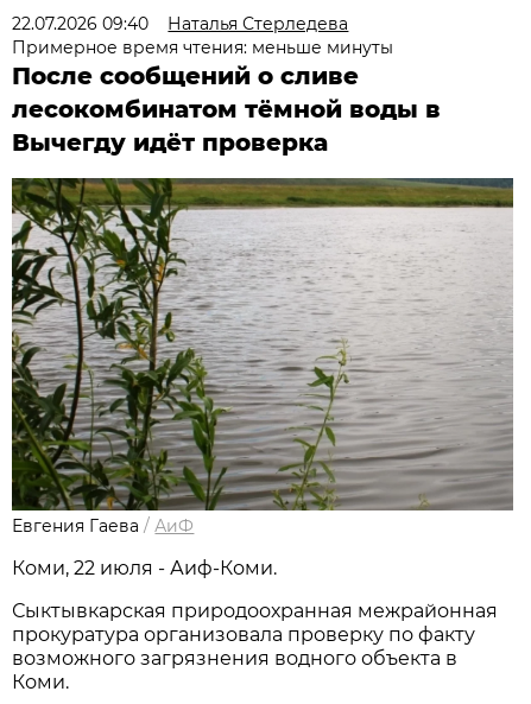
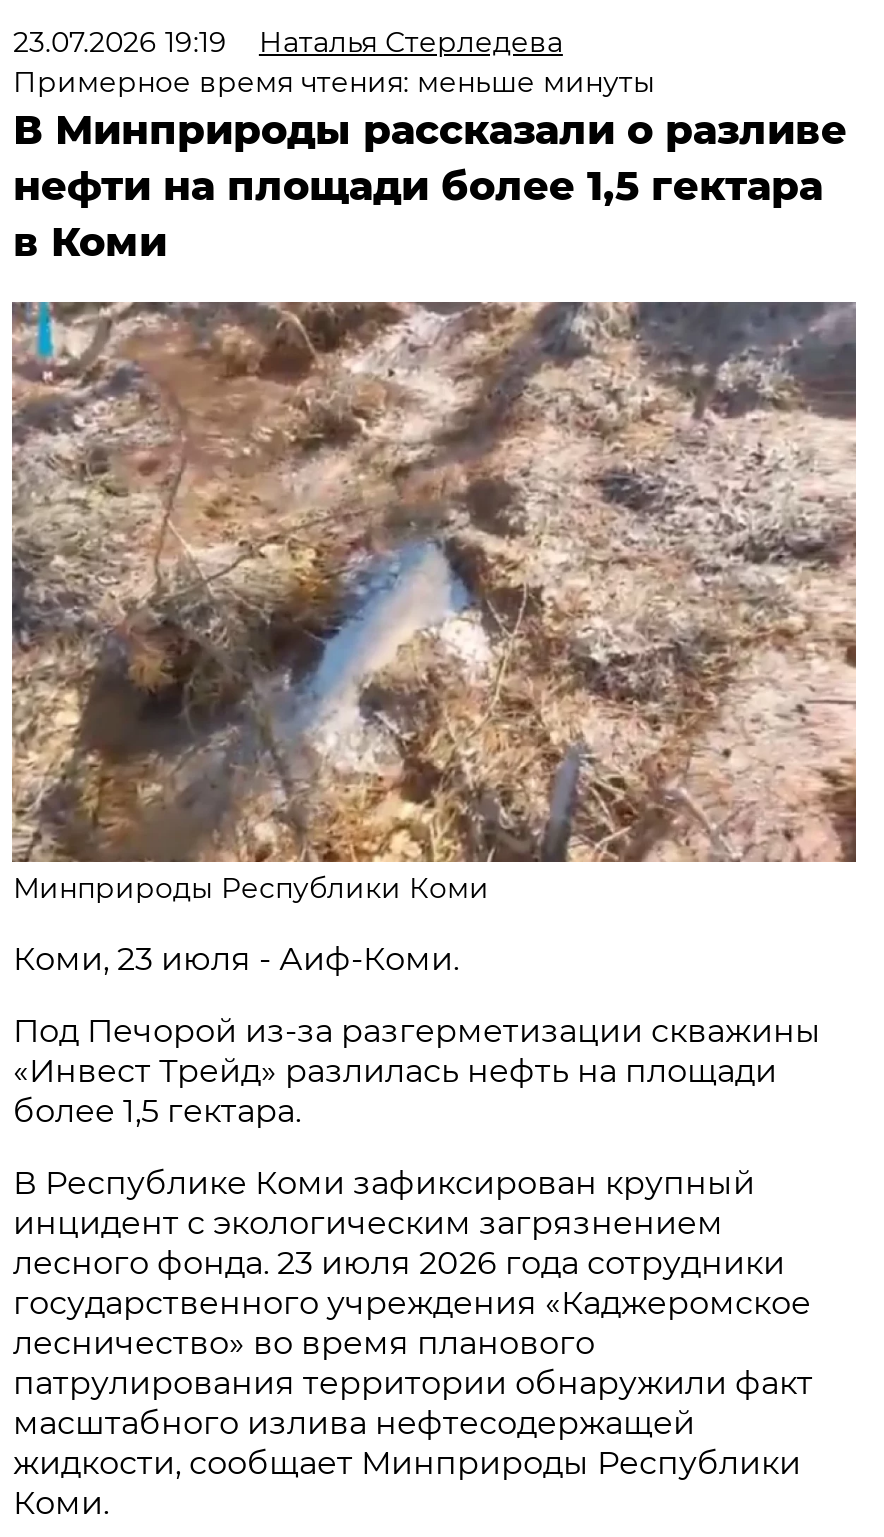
[12,13,349,34] 22.07.2026 09:40 Наталья Стерледева -> [13,24,563,60] 23.07.2026 19:19 Наталья Стерледева
[12,62,441,157] После сообщений о сливе | лесокомбинатом тёмной воды в | Вычегду идёт проверка -> [13,106,847,266] В Минприроды рассказали о разливе | нефти на площади более 1,5 гектара | в Коми
[12,177,514,670] [image] | Евгения Гаева / АиФ | Коми, 22 июля - Аиф-Коми. | Сыктывкарская природоохранная межрайонная | прокуратура организовала проверку по факту | возможного загрязнения водного объекта в -> [10,300,856,1482] [image] | Минприроды Республики Коми | Коми, 23 июля - Аиф-Коми. | Под Печорой из-за разгерметизации скважины | «Инвест Трейд» разлилась нефть на площади | более 1,5 гектара. | В Республике Коми зафиксирован крупный | инцидент с экологическим загрязнением | лесного фонда. 23 июля 2026 года сотрудники | государственного учреждения «Каджеромское | лесничество» во время планового | патрулирования территории обнаружили факт | масштабного излива нефтесодержащей | жидкости, сообщает Минприроды Республики

